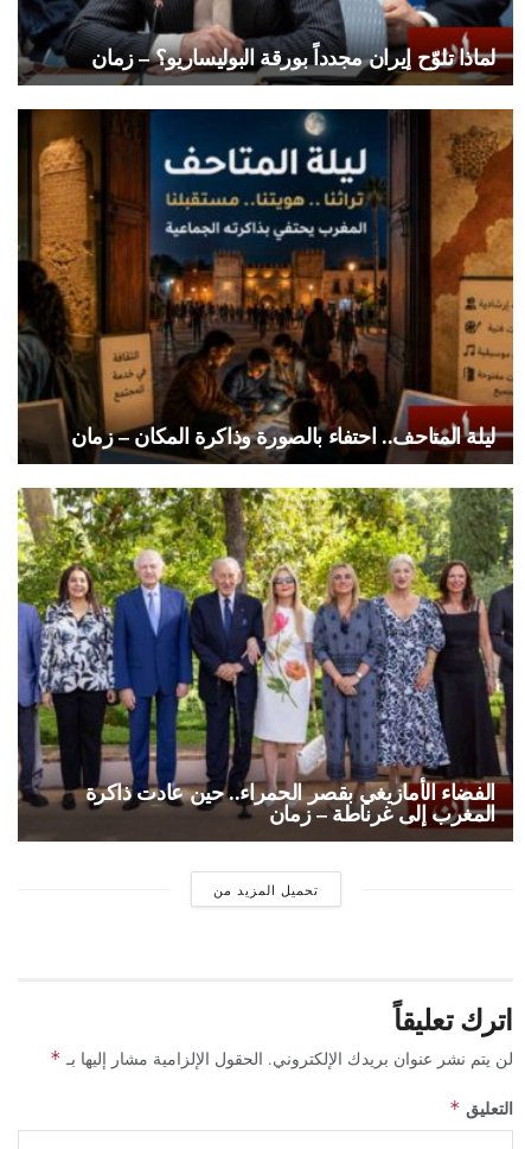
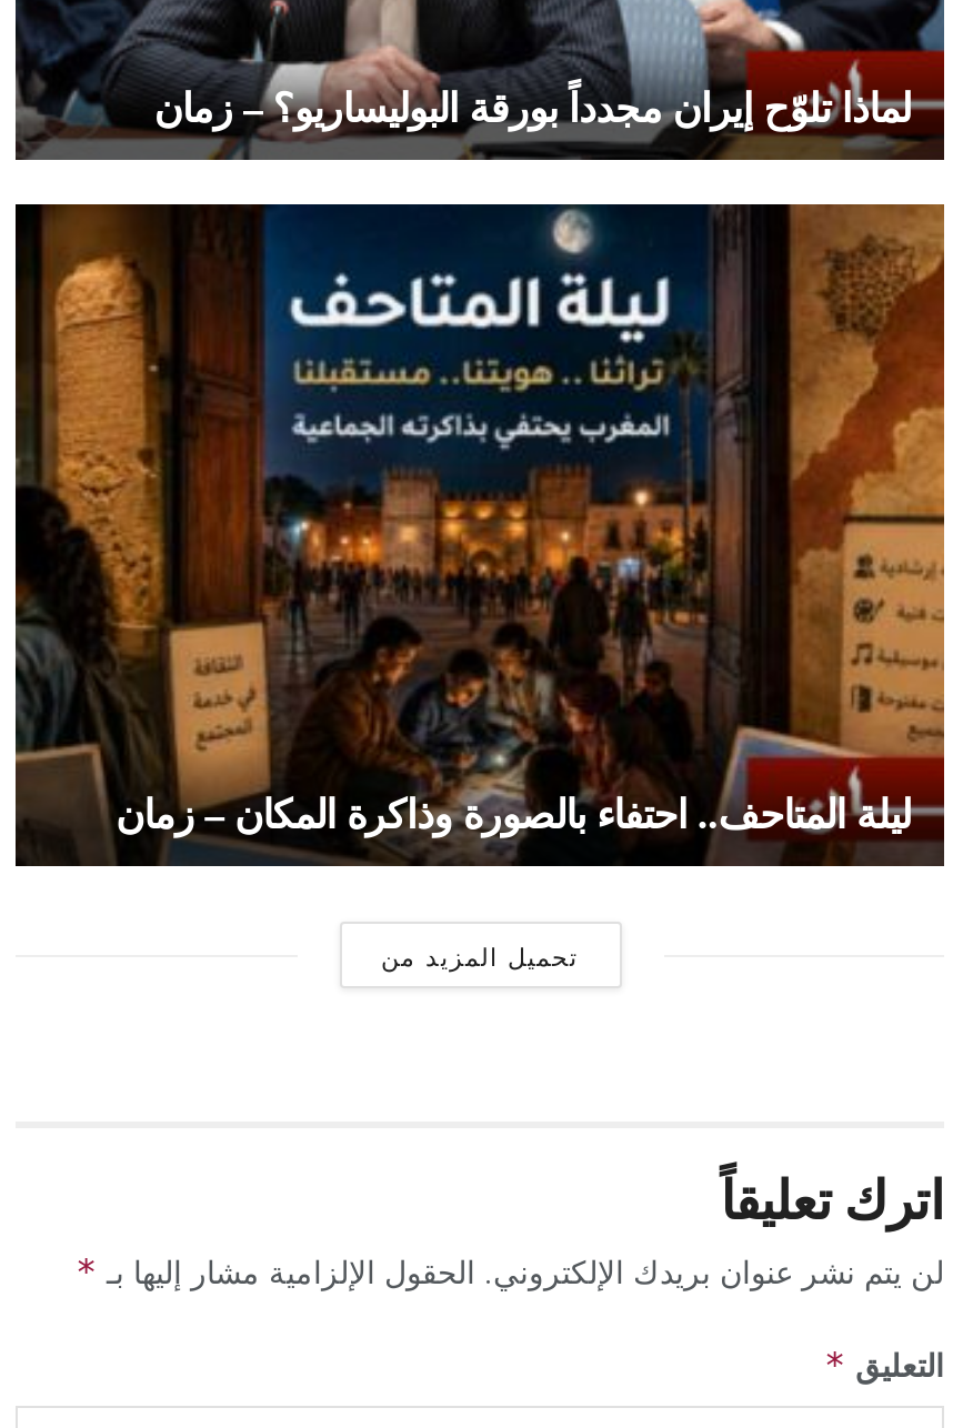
[17,487,514,842] [image] | الفضاء الأمازيغي بقصر الحمراء.. حين عادت ذاكرة | المغرب إلى غرناطة – زمان -> none

